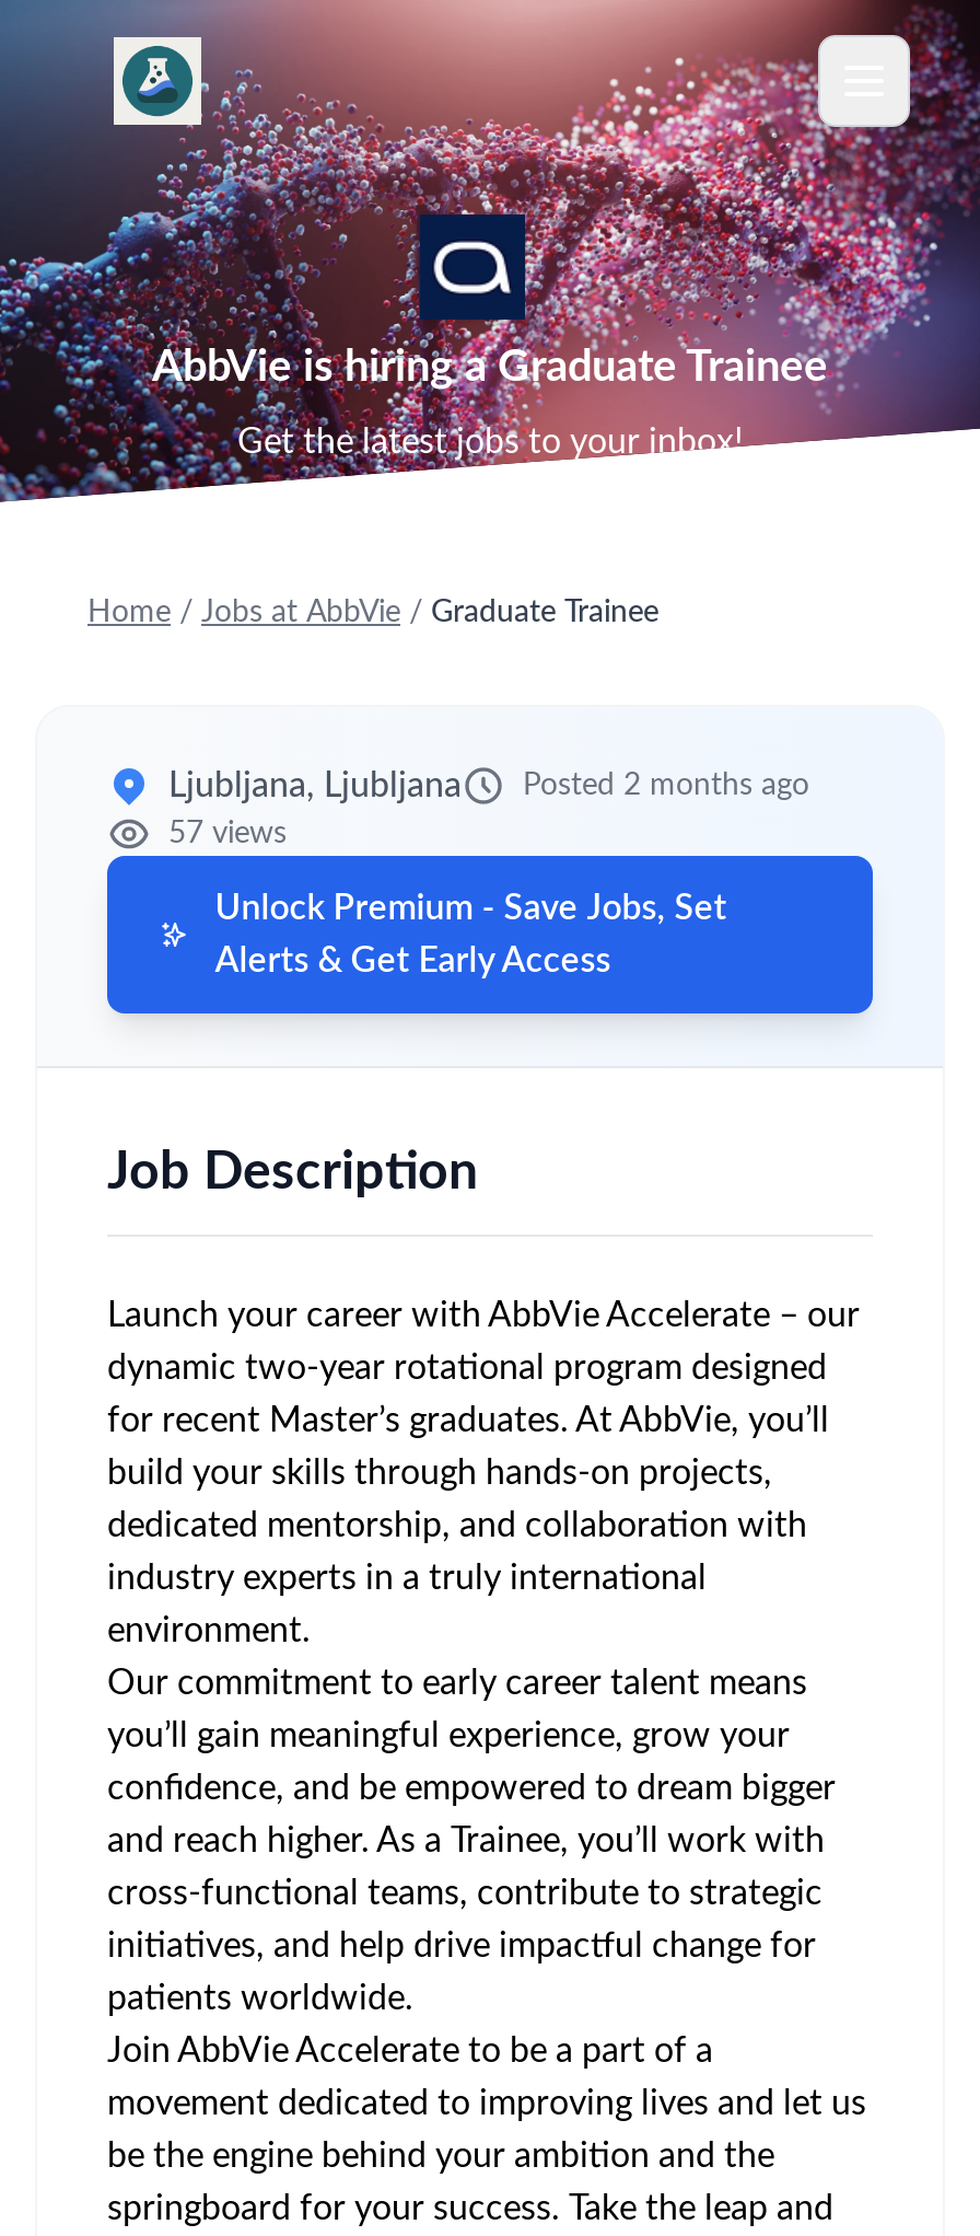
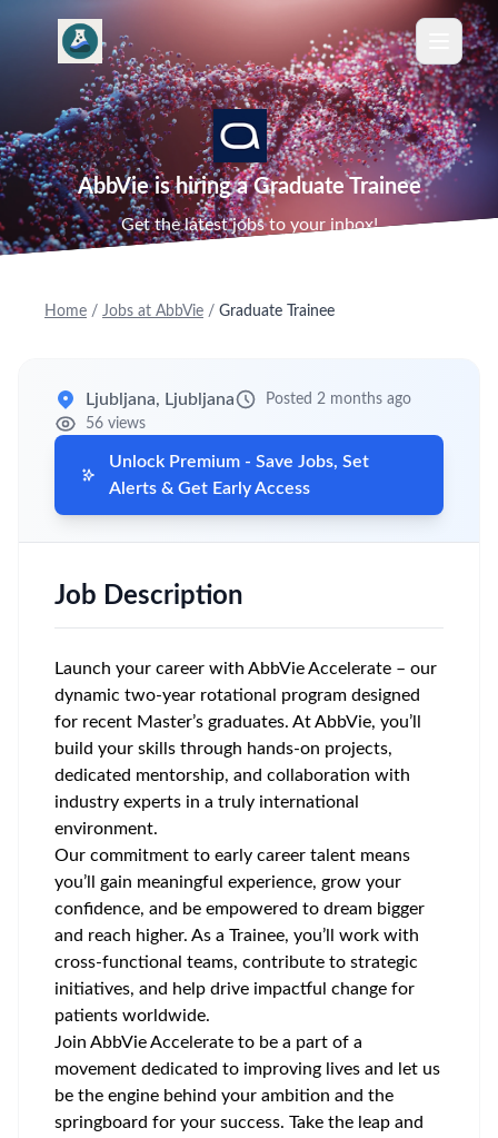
[168,819,287,849] 57 views -> [86,416,146,432] 56 views

